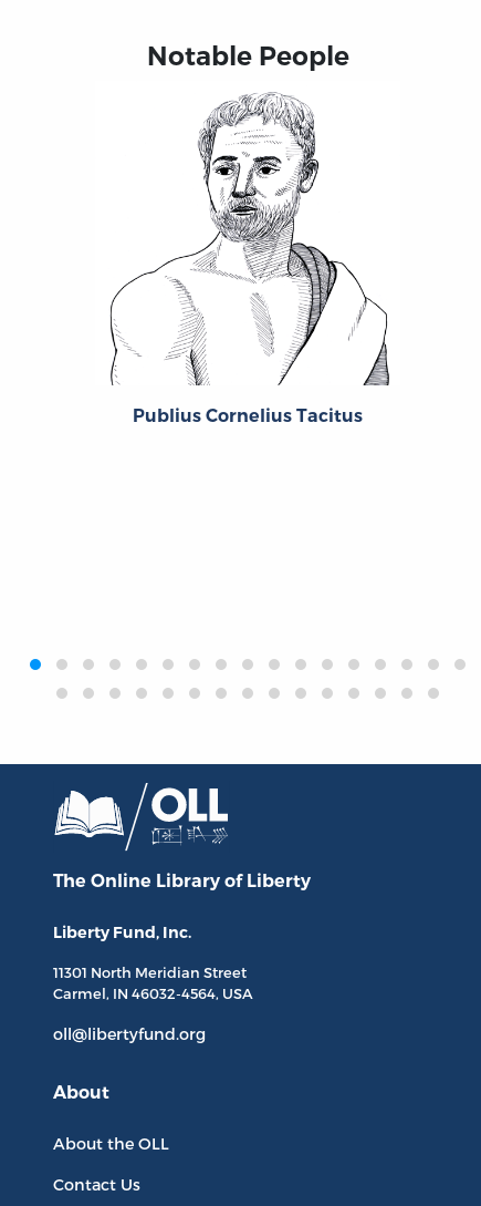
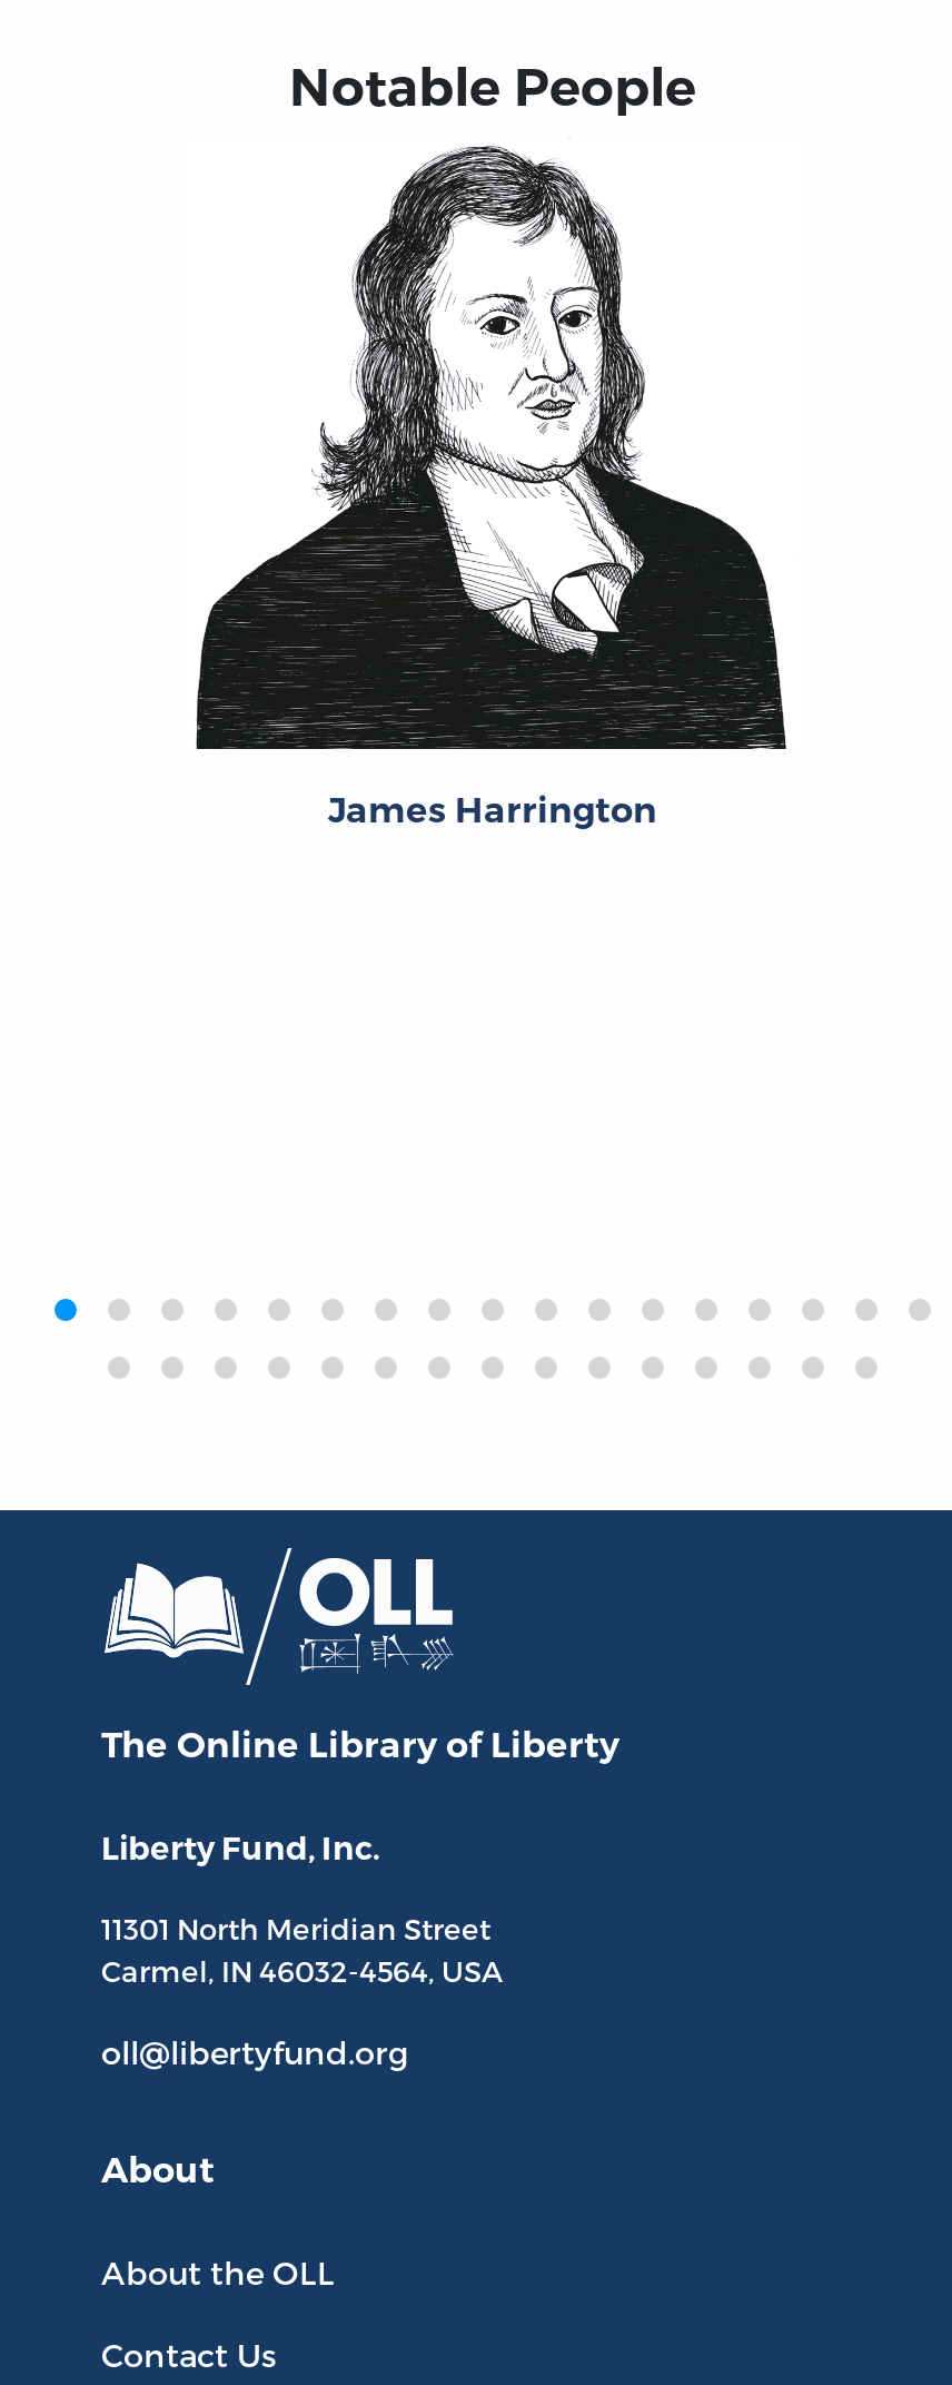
[101,85,394,427] [image] | Publius Cornelius Tacitus -> [195,144,789,832] [image] | James Harrington

